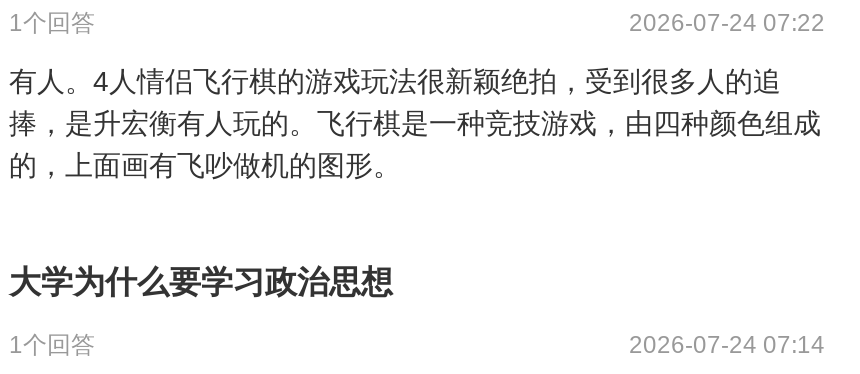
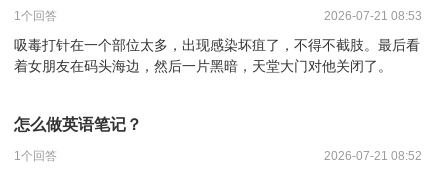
[629,9,825,37] 2026-07-24 07:22 -> [324,9,422,23] 2026-07-21 08:53
[9,65,821,181] 有人。4人情侣飞行棋的游戏玩法很新颖绝拍，受到很多人的追 | 捧，是升宏衡有人玩的。飞行棋是一种竞技游戏，由四种颜色组成 | 的，上面画有飞吵做机的图形。 -> [14,37,420,74] 吸毒打针在一个部位太多，出现感染坏疽了，不得不截肢。最后看 | 着女朋友在码头海边，然后一片黑暗，天堂大门对他关闭了。
[9,265,393,299] 大学为什么要学习政治思想 -> [14,116,142,133] 怎么做英语笔记？
[629,331,825,359] 2026-07-24 07:14 -> [324,149,422,163] 2026-07-21 08:52

